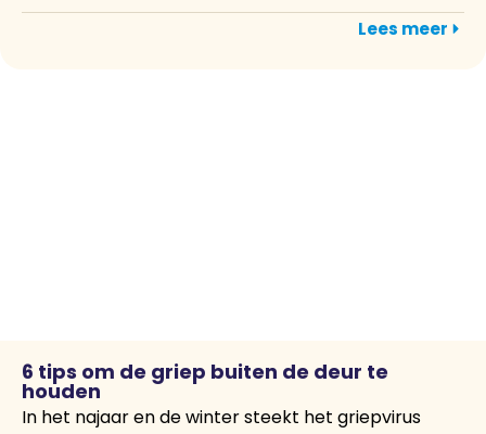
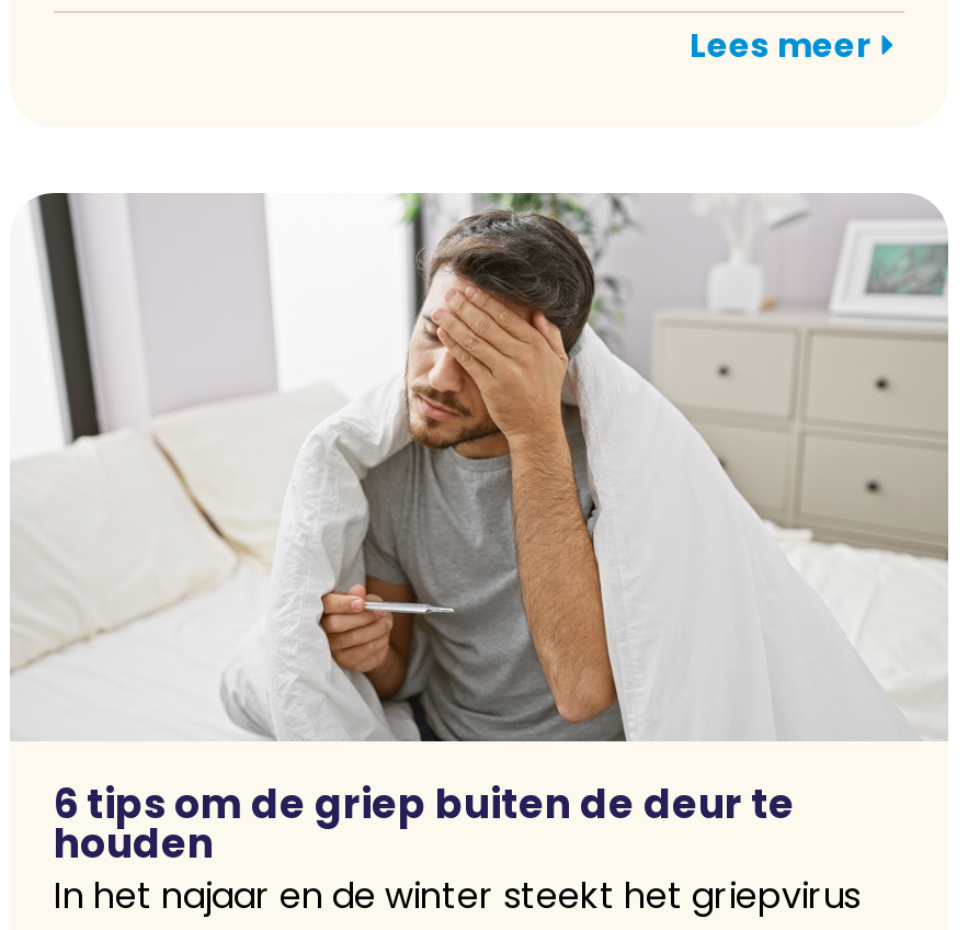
none -> [10,191,950,741] [image]

